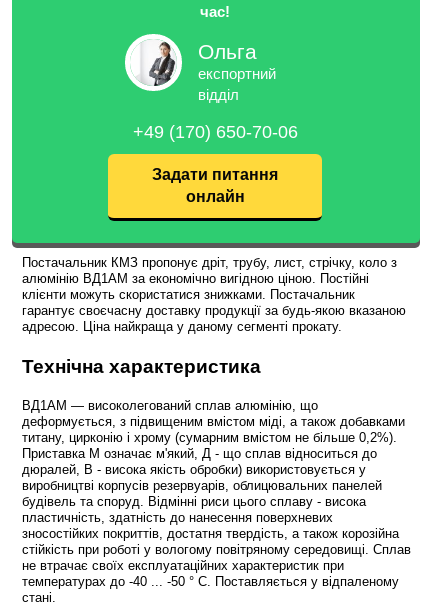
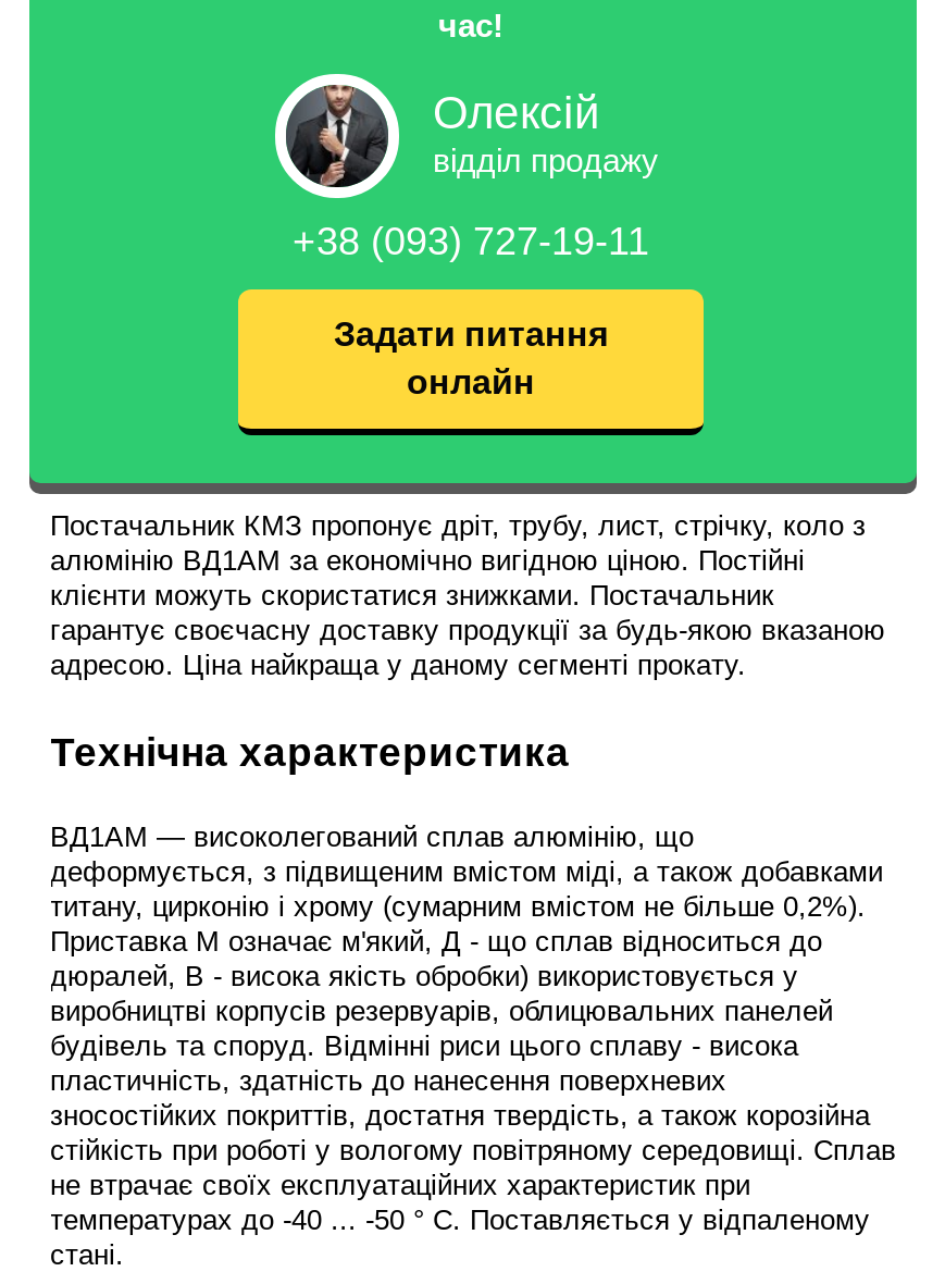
[130,39,275,103] [image] | Ольга | експортний | відділ -> [284,83,659,189] [image] | Олексій | відділ продажу
[132,122,297,142] +49 (170) 650-70-06 -> [293,220,649,263] +38 (093) 727-19-11

